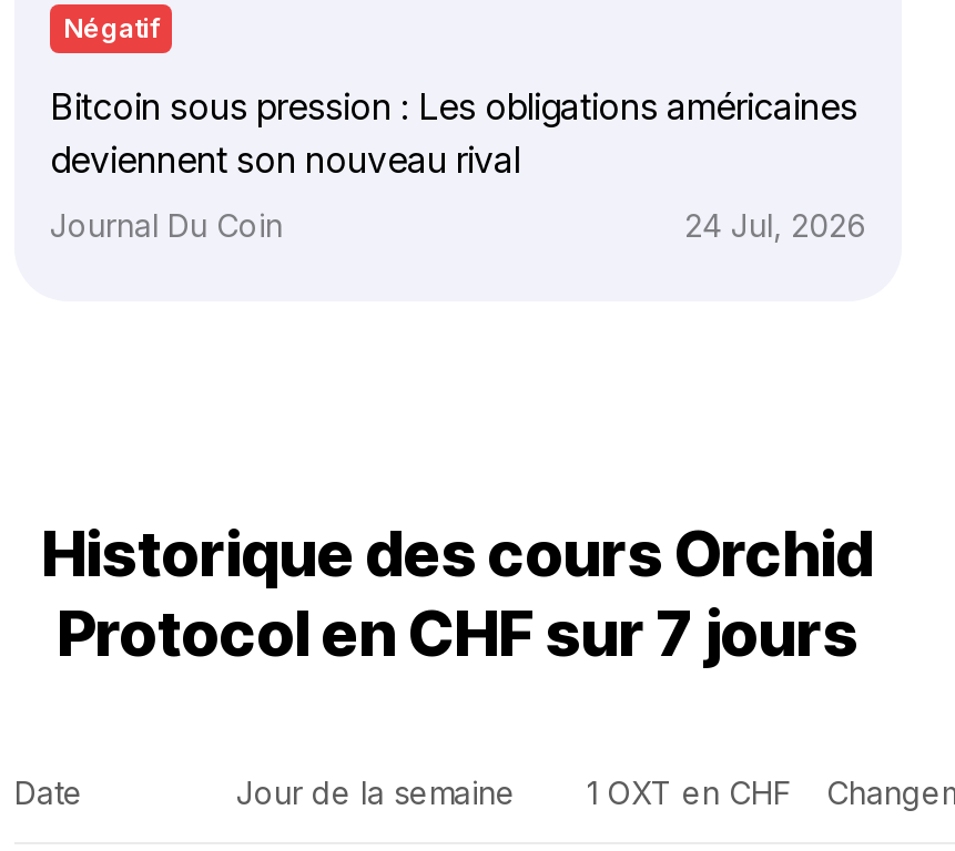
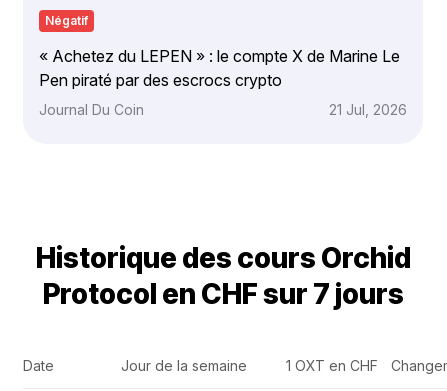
[50,84,857,182] Bitcoin sous pression : Les obligations américaines | deviennent son nouveau rival -> [39,46,400,90] « Achetez du LEPEN » : le compte X de Marine Le | Pen piraté par des escrocs crypto
[684,206,866,244] 24 Jul, 2026 -> [329,101,407,118] 21 Jul, 2026

